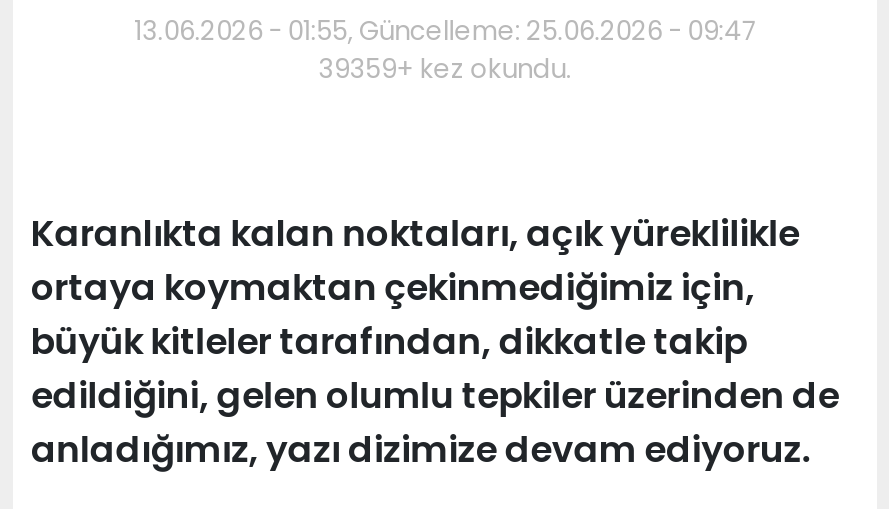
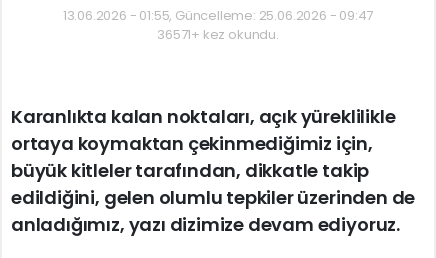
[318,49,572,87] 39359+ kez okundu. -> [157,25,279,44] 36571+ kez okundu.

